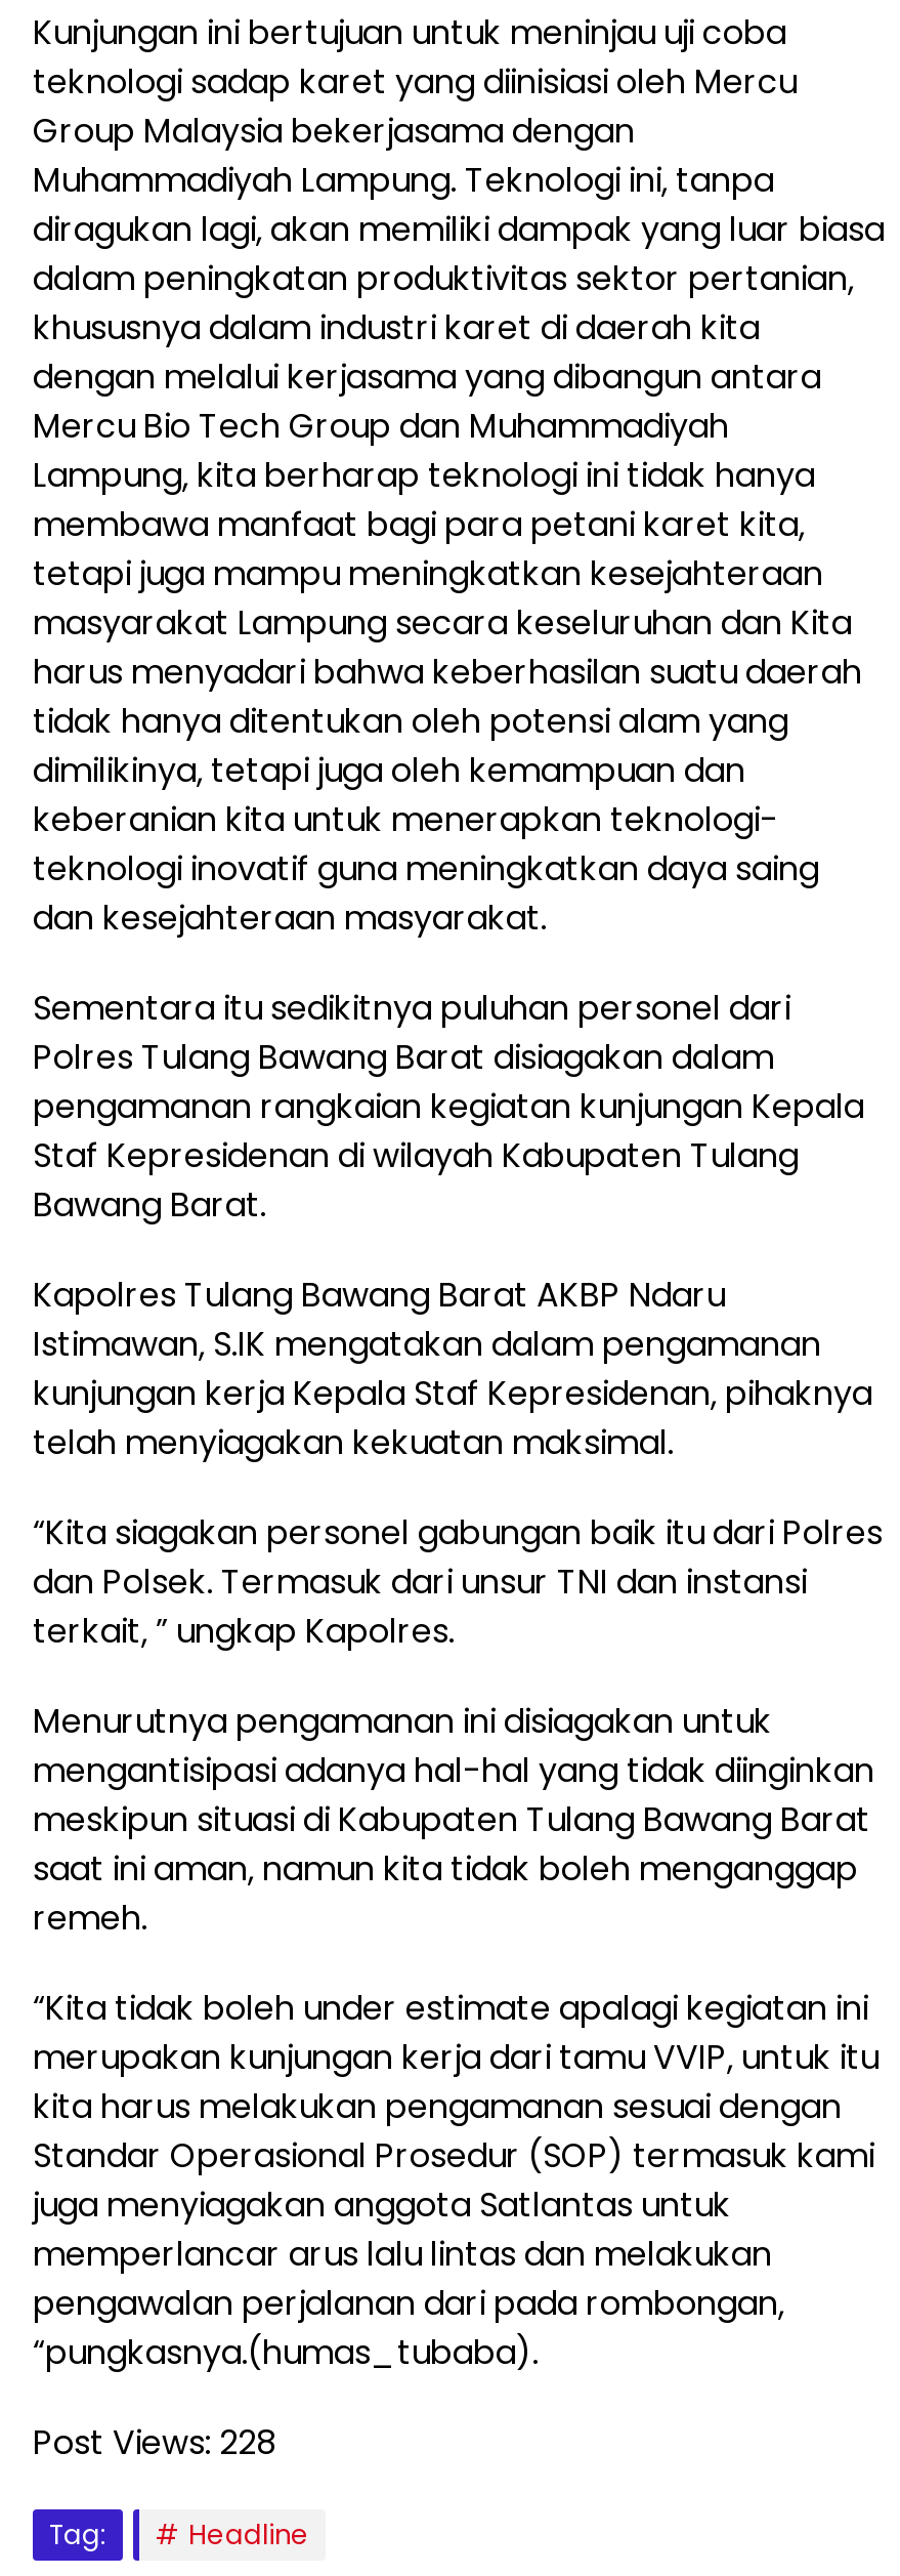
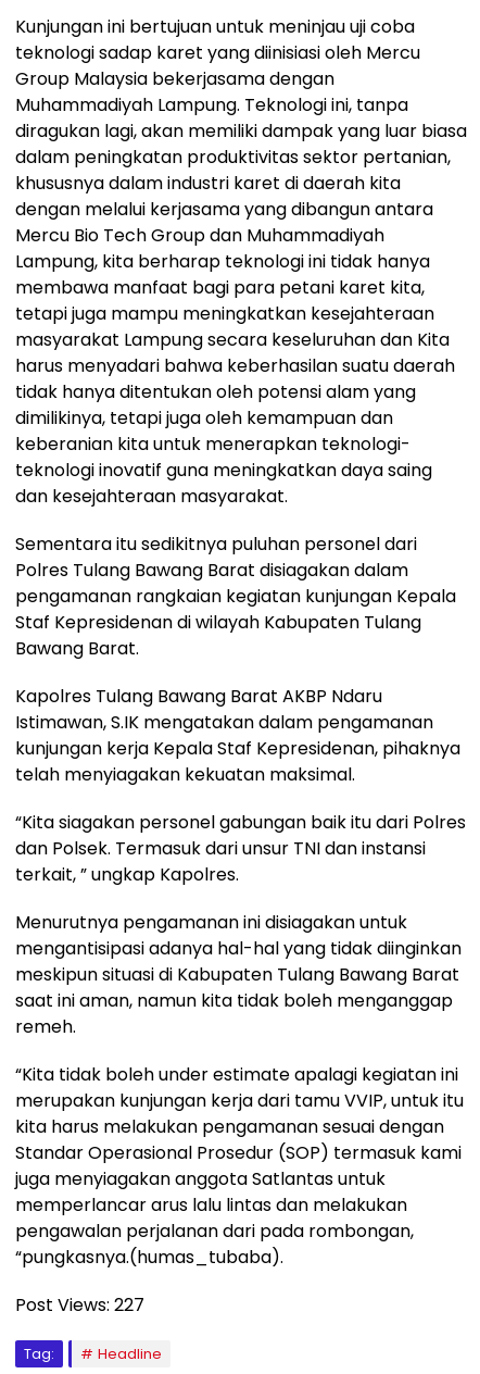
[33,2419,276,2467] Post Views: 228 -> [15,1293,144,1318] Post Views: 227

